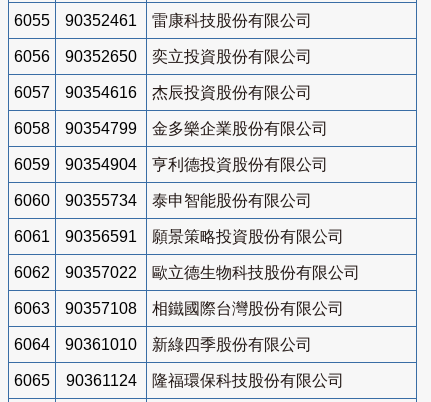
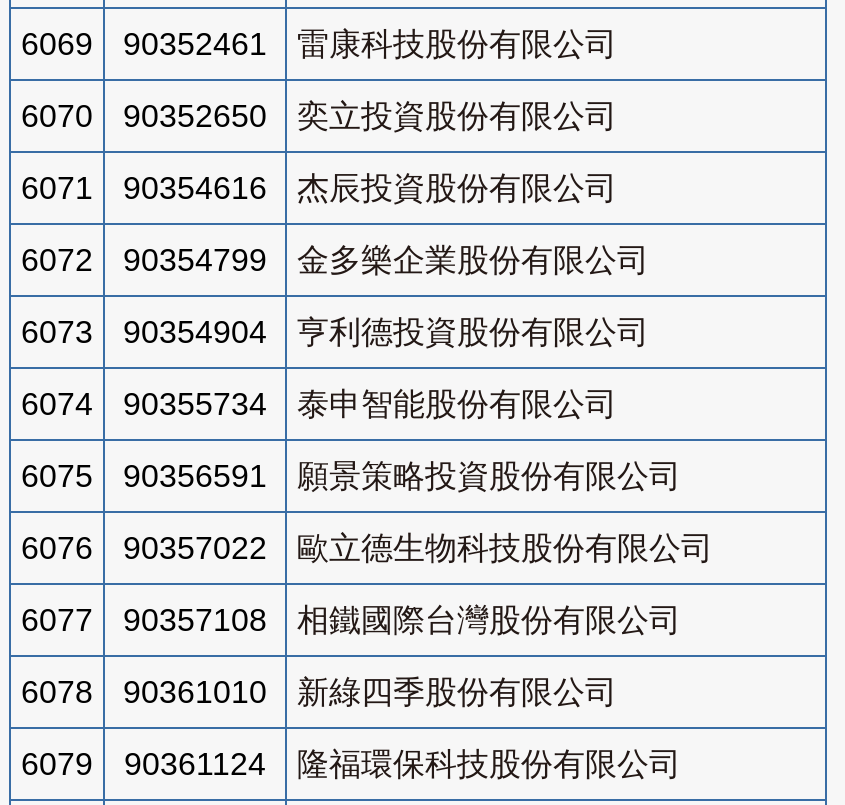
[14,12,312,29] 6055 90352461 雷康科技股份有限公司 -> [21,27,617,61] 6069 90352461 雷康科技股份有限公司
[14,48,312,65] 6056 90352650 奕立投資股份有限公司 -> [21,99,617,133] 6070 90352650 奕立投資股份有限公司
[14,84,312,101] 6057 90354616 杰辰投資股份有限公司 -> [21,171,617,205] 6071 90354616 杰辰投資股份有限公司
[14,120,328,137] 6058 90354799 金多樂企業股份有限公司 -> [21,243,649,277] 6072 90354799 金多樂企業股份有限公司
[14,156,328,173] 6059 90354904 亨利德投資股份有限公司 -> [21,315,649,349] 6073 90354904 亨利德投資股份有限公司
[14,192,312,209] 6060 90355734 泰申智能股份有限公司 -> [21,387,617,421] 6074 90355734 泰申智能股份有限公司
[14,228,344,245] 6061 90356591 願景策略投資股份有限公司 -> [21,459,681,493] 6075 90356591 願景策略投資股份有限公司
[14,264,360,281] 6062 90357022 歐立德生物科技股份有限公司 -> [21,531,713,565] 6076 90357022 歐立德生物科技股份有限公司
[14,300,344,317] 6063 90357108 相鐵國際台灣股份有限公司 -> [21,603,681,637] 6077 90357108 相鐵國際台灣股份有限公司
[14,336,312,353] 6064 90361010 新綠四季股份有限公司 -> [21,675,617,709] 6078 90361010 新綠四季股份有限公司
[14,372,344,389] 6065 90361124 隆福環保科技股份有限公司 -> [21,747,681,781] 6079 90361124 隆福環保科技股份有限公司

